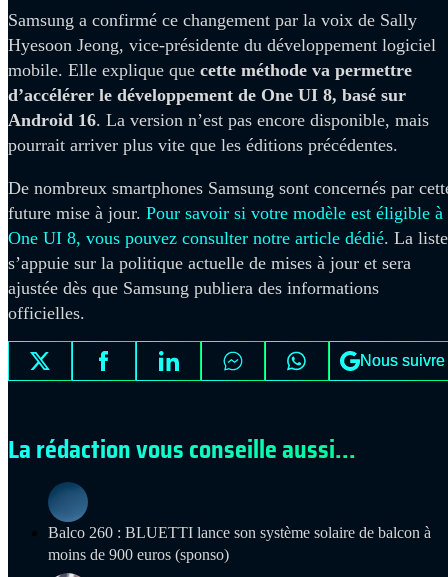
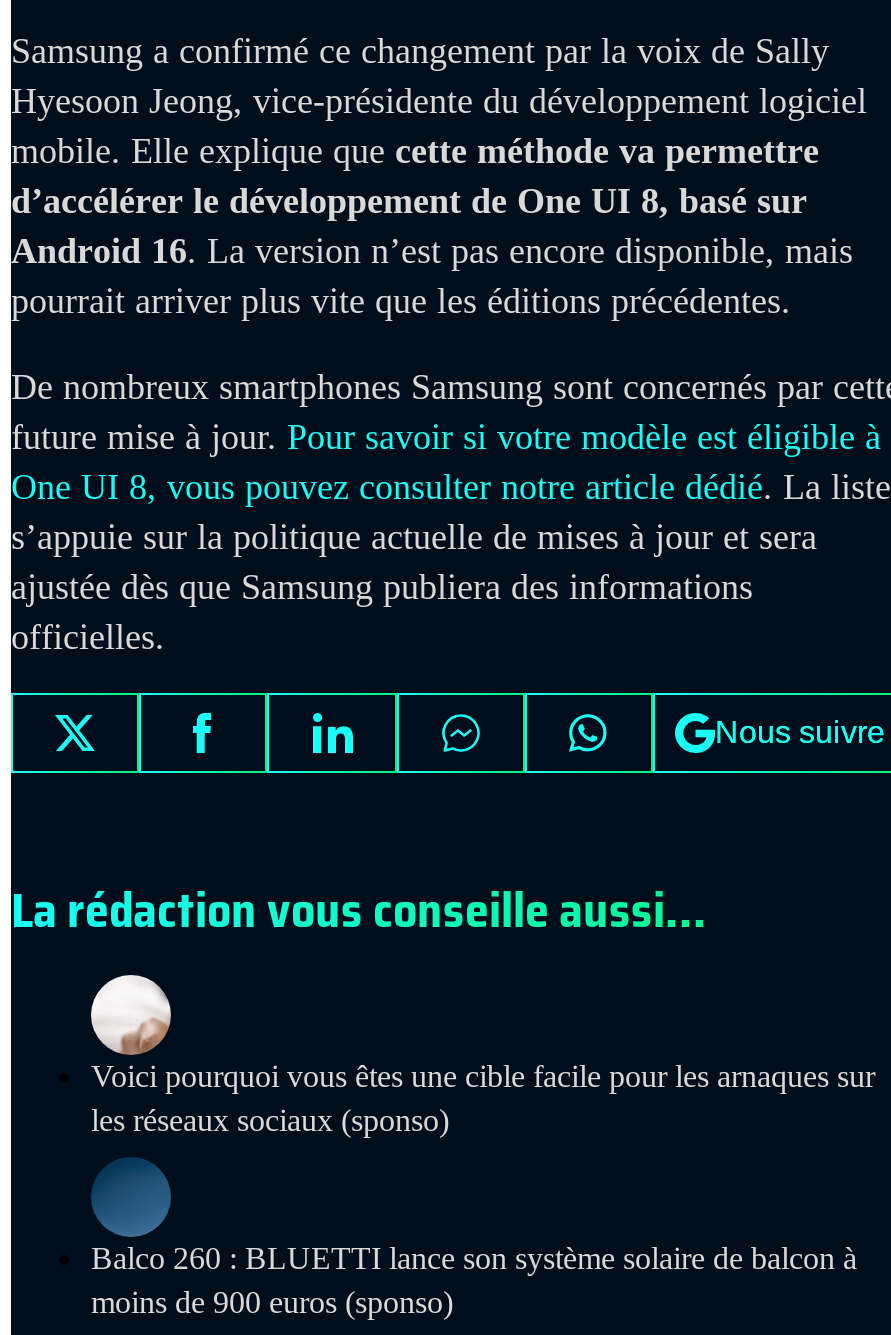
none -> [89,973,875,1137] [image] | Voici pourquoi vous êtes une cible facile pour les arnaques sur | les réseaux sociaux (sponso)

